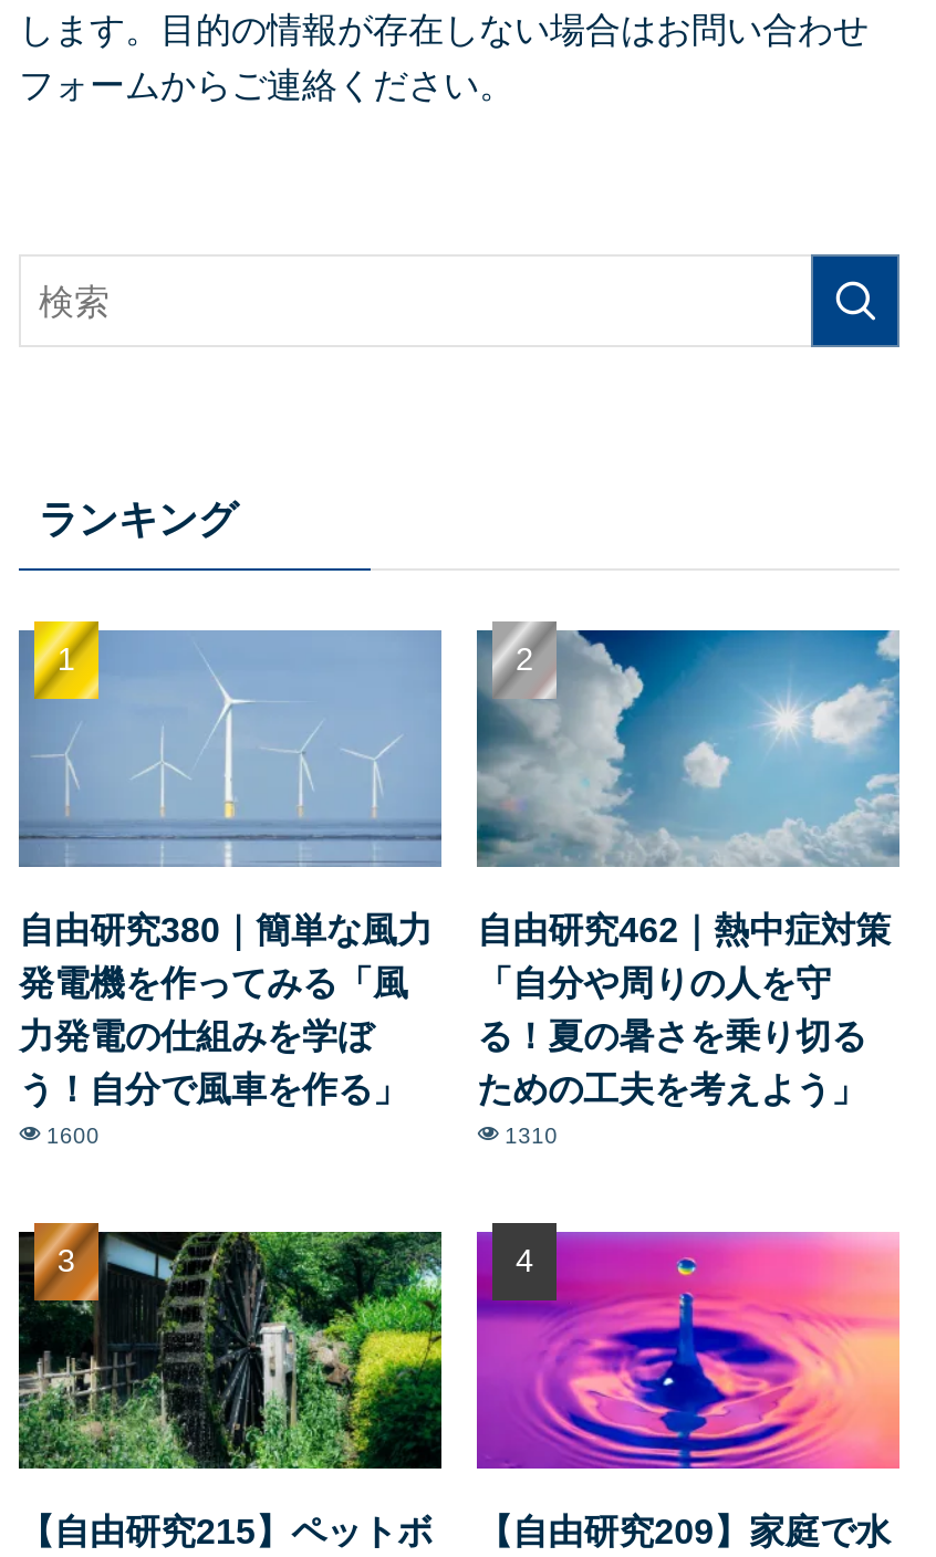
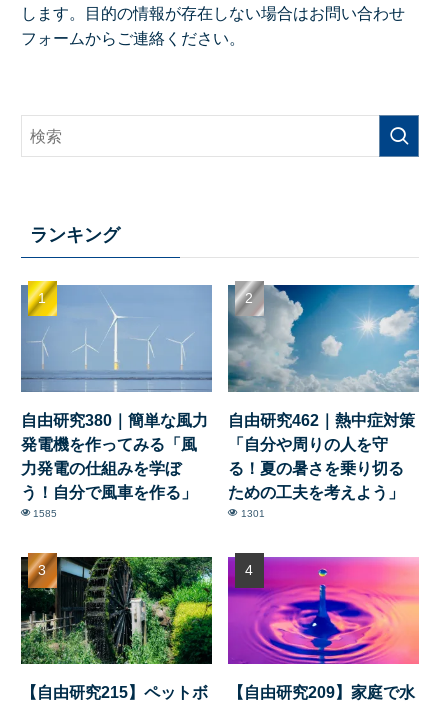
[46,1124,100,1149] 1600 -> [33,508,57,519] 1585
[505,1124,558,1149] 1310 -> [241,508,265,519] 1301

